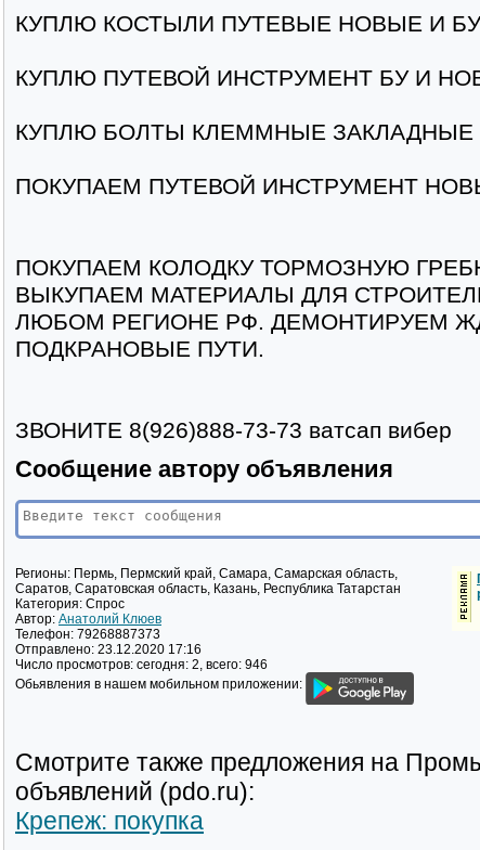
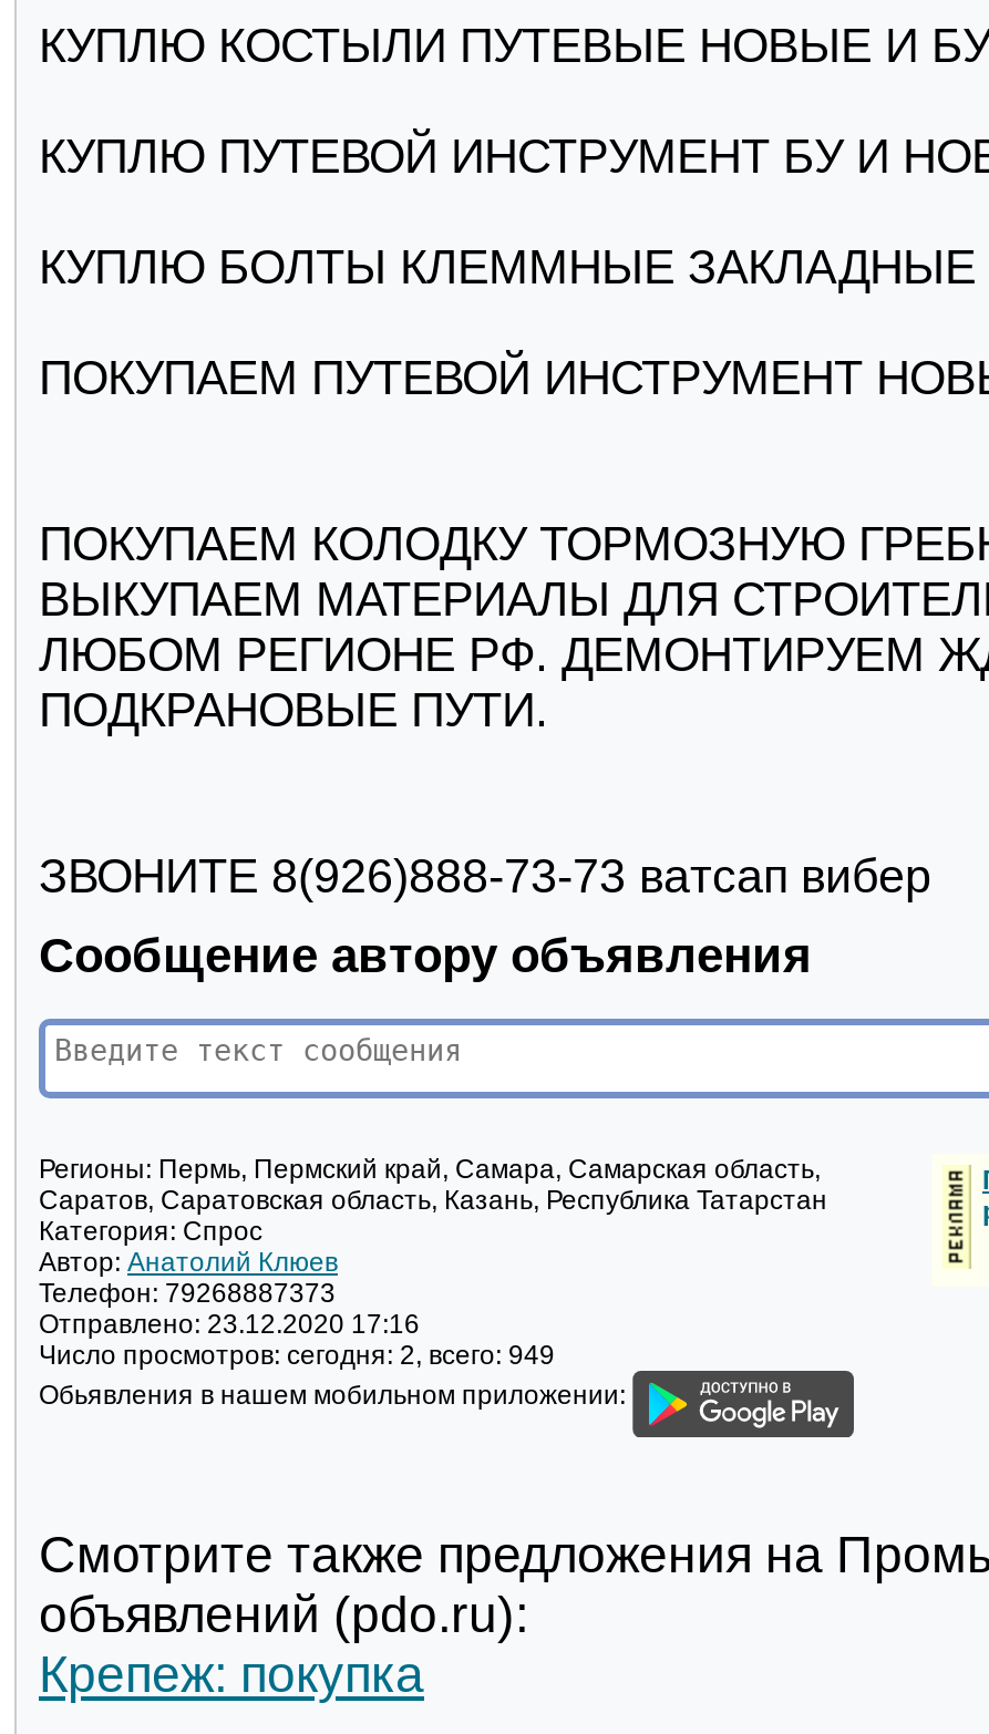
[15,657,268,673] Число просмотров: сегодня: 2, всего: 946 -> [39,1341,555,1372] Число просмотров: сегодня: 2, всего: 949

